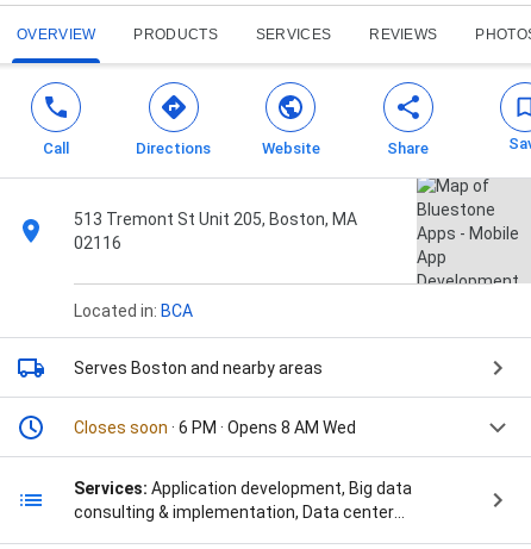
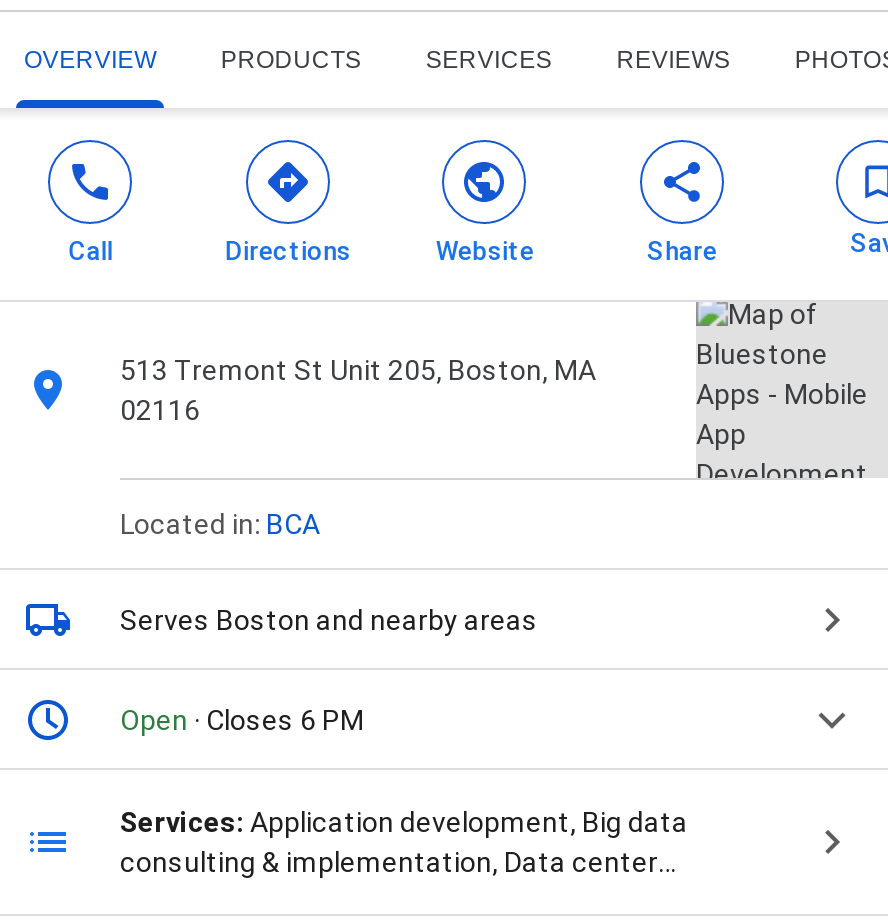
[74,418,356,437] Closes soon · 6 PM · Opens 8 AM Wed -> [120,704,364,736] Open · Closes 6 PM

